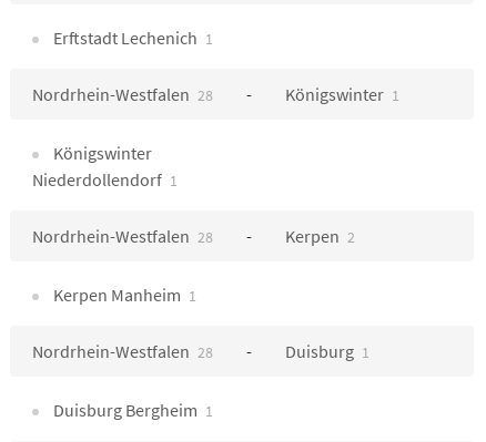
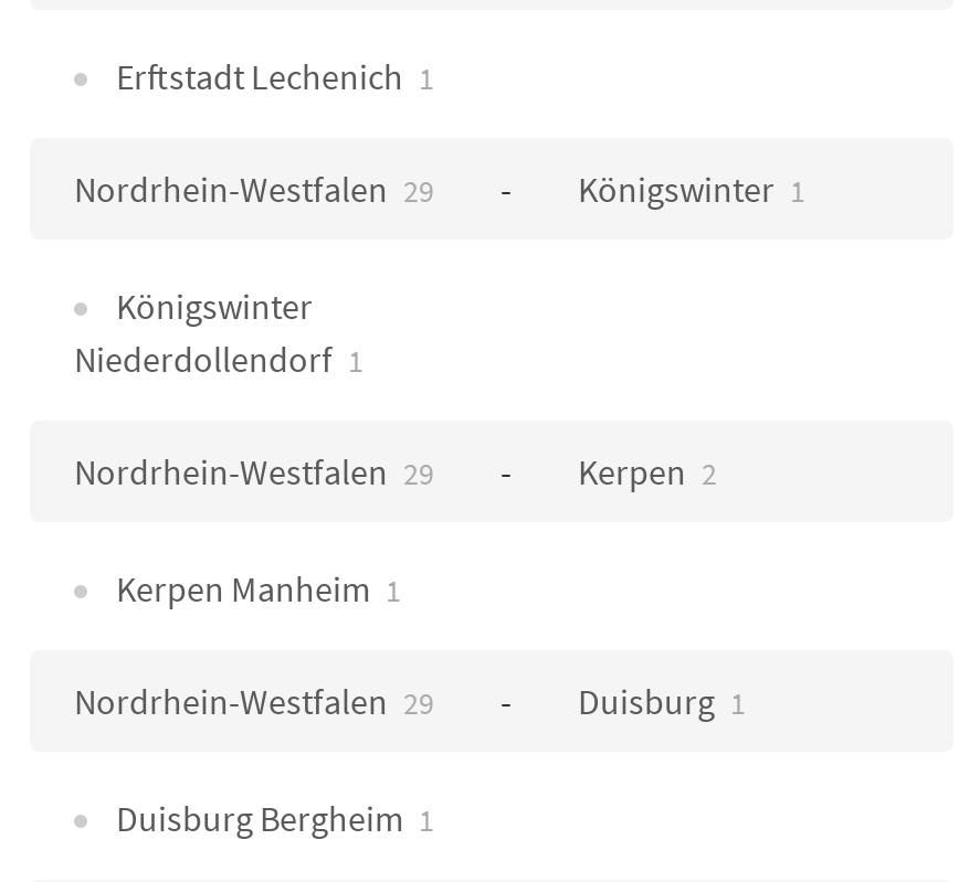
[32,83,213,105] Nordrhein-Westfalen 28 -> [74,167,434,211] Nordrhein-Westfalen 29
[32,225,213,247] Nordrhein-Westfalen 28 -> [74,449,434,493] Nordrhein-Westfalen 29
[32,340,213,362] Nordrhein-Westfalen 28 -> [74,679,434,723] Nordrhein-Westfalen 29

